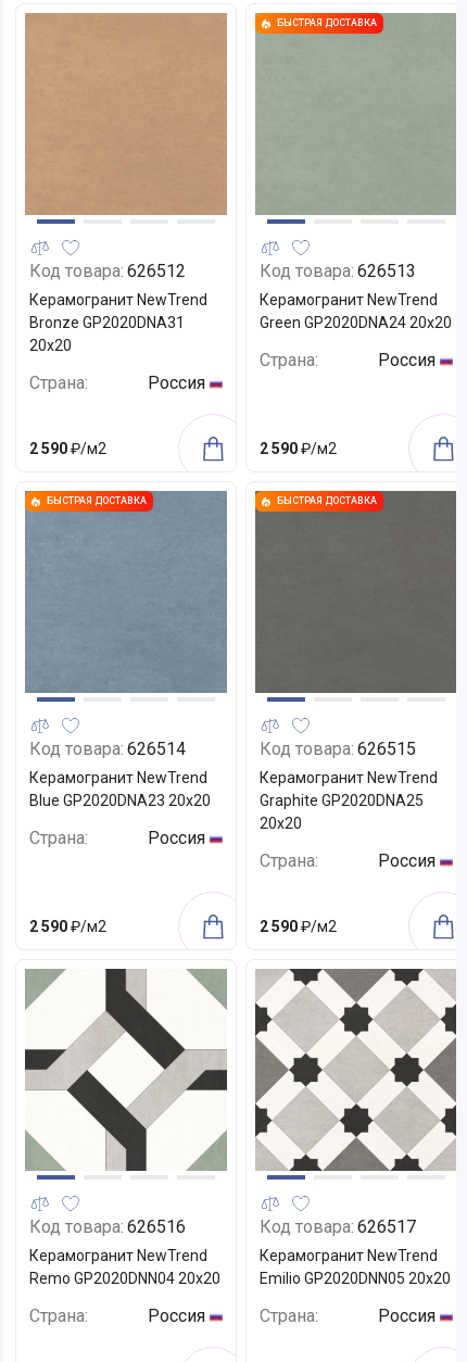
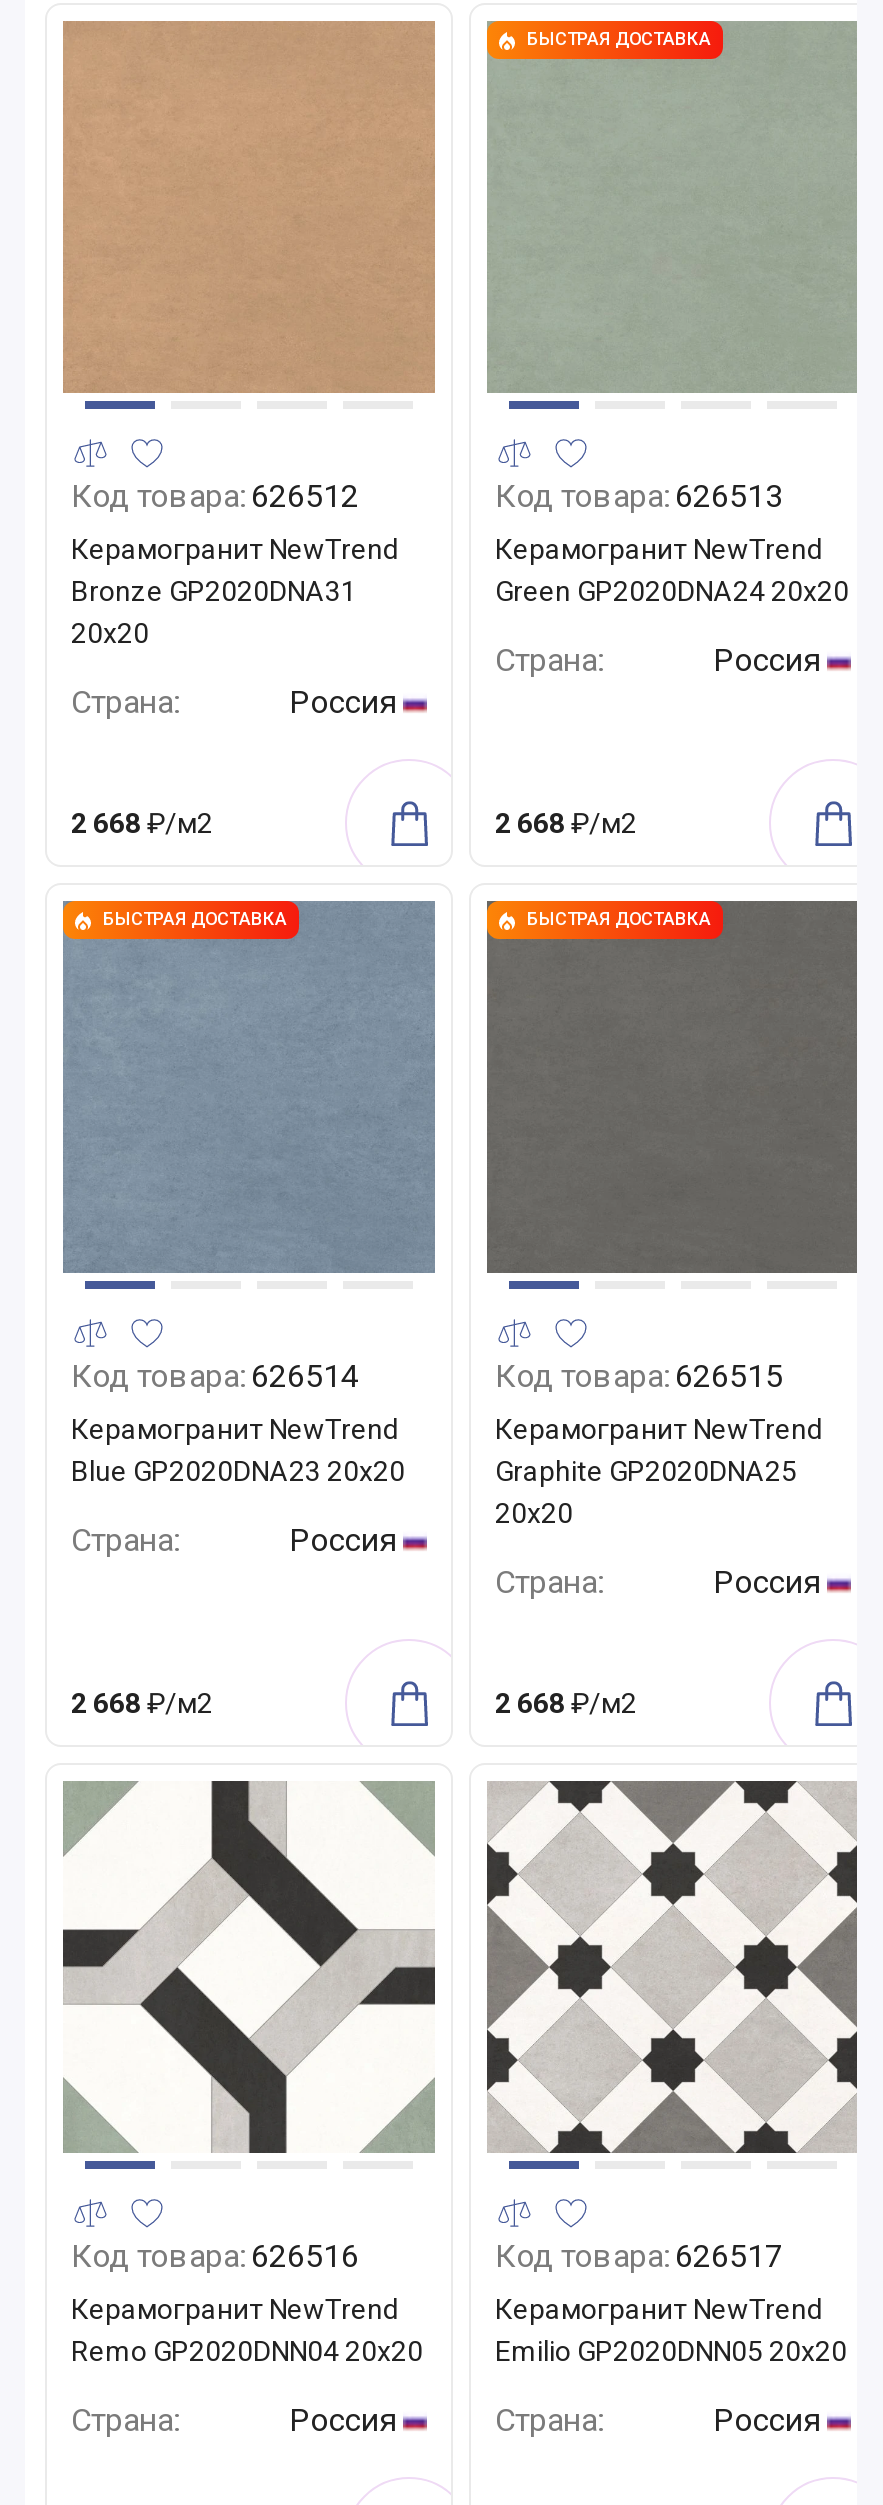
[29,440,106,457] 2 590 ₽/м2 -> [71,807,213,839] 2 668 ₽/м2
[260,440,337,457] 2 590 ₽/м2 -> [495,807,637,839] 2 668 ₽/м2
[29,918,106,935] 2 590 ₽/м2 -> [71,1687,213,1719] 2 668 ₽/м2
[260,918,337,935] 2 590 ₽/м2 -> [495,1687,637,1719] 2 668 ₽/м2

